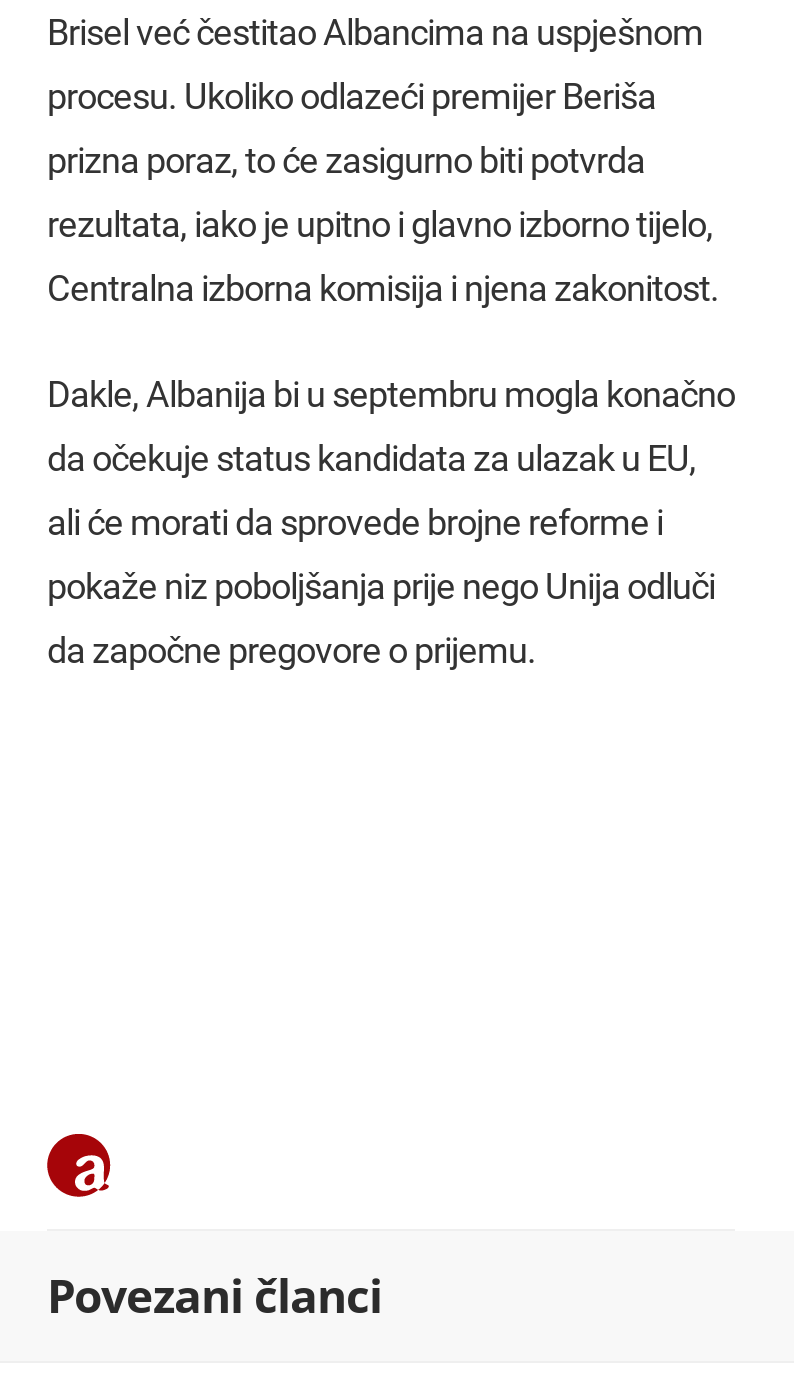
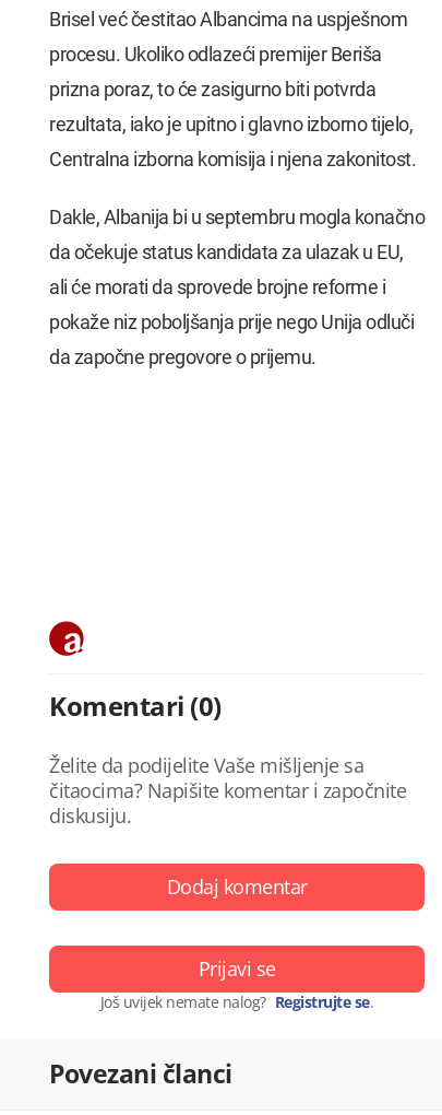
none -> [49,688,406,1012] Komentari (0) | Želite da podijelite Vaše mišljenje sa | čitaocima? Napišite komentar i započnite | diskusiju. | Dodaj komentar | Prijavi se | Još uvijek nemate nalog? Registrujte se.

